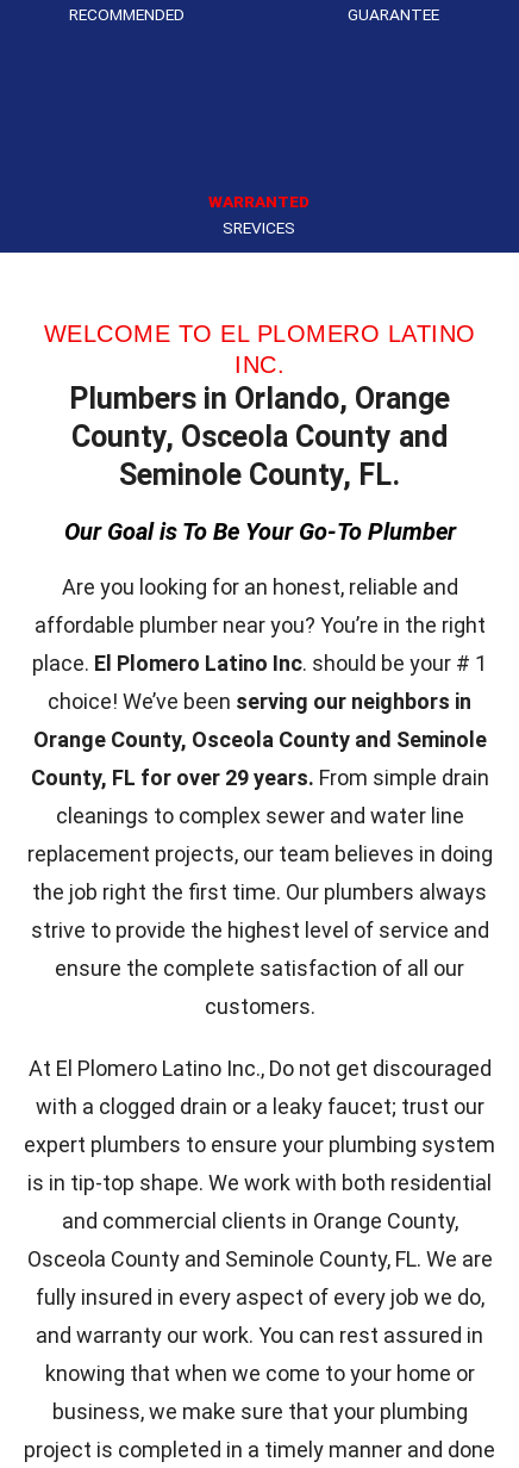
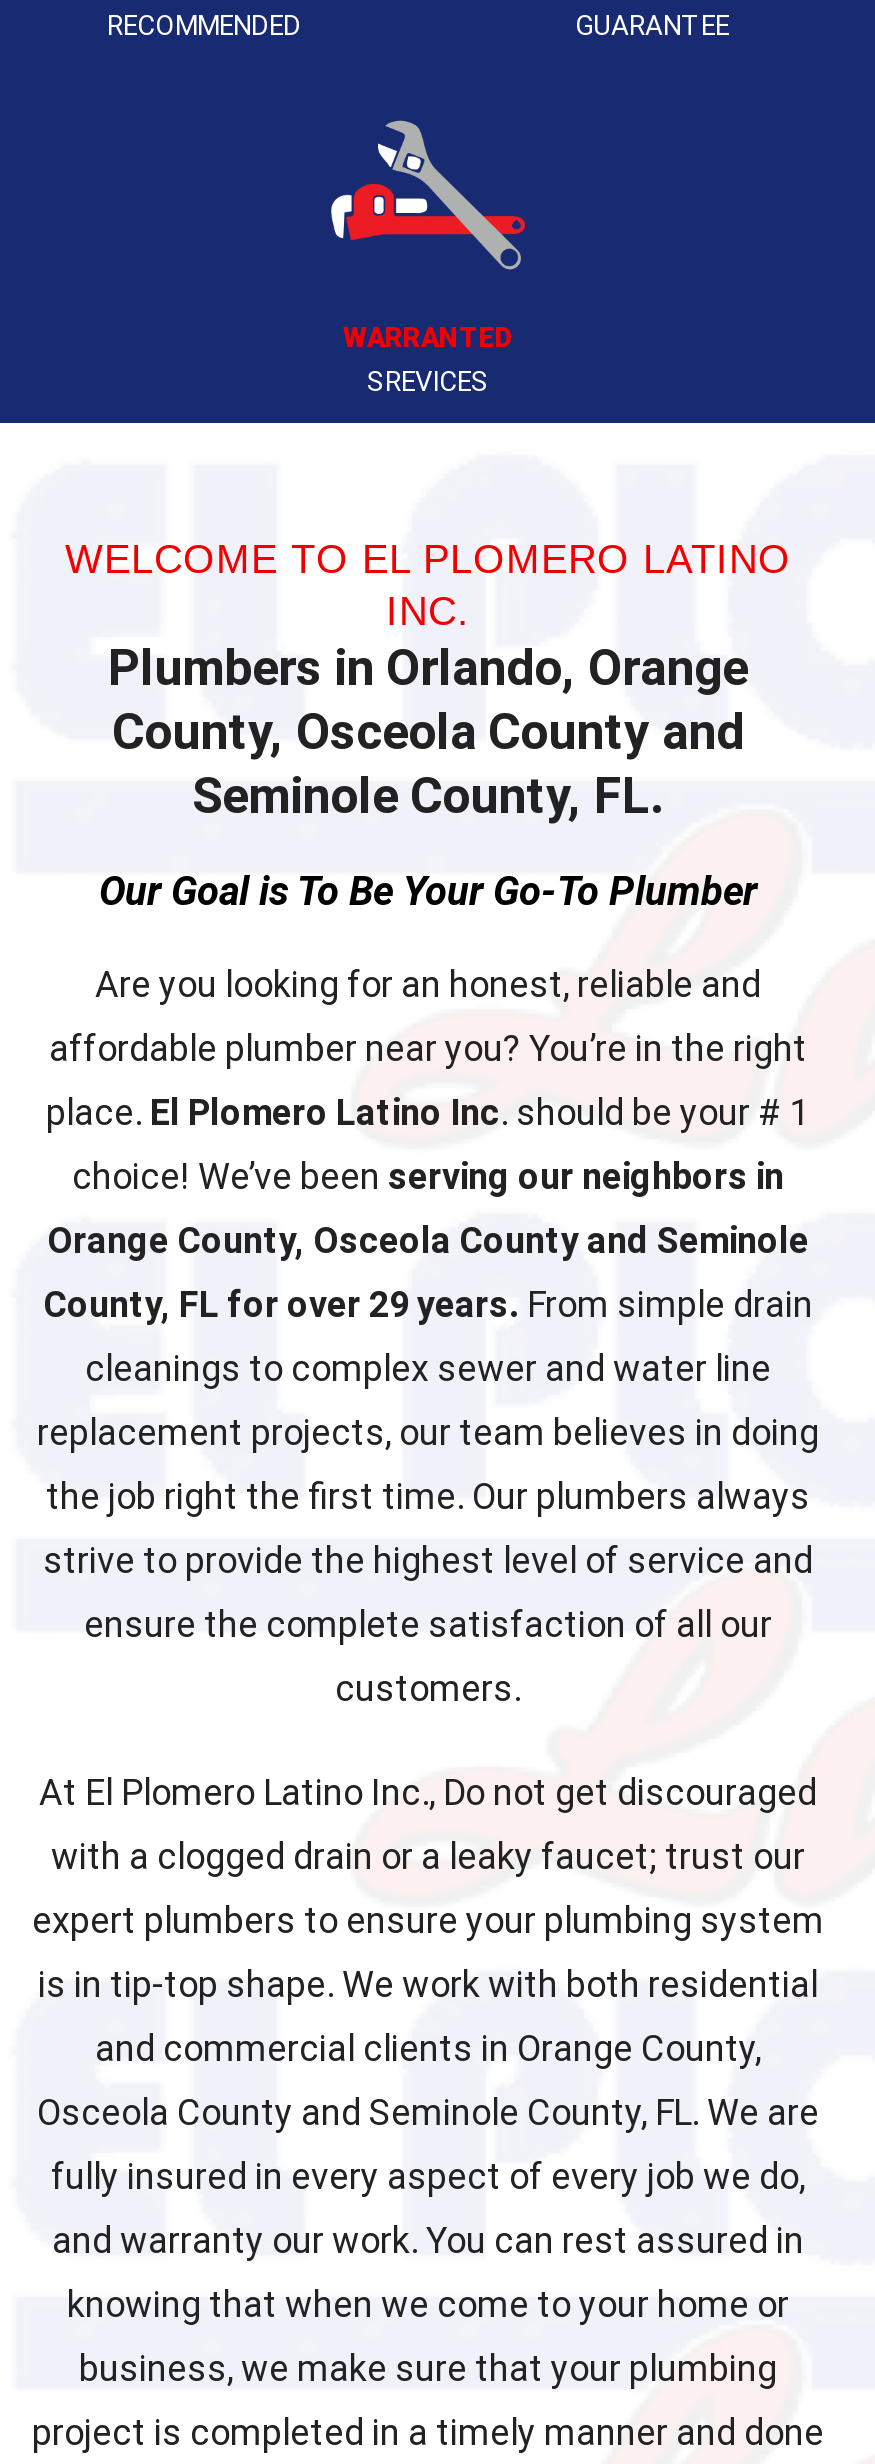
none -> [328,118,528,272] [image]

